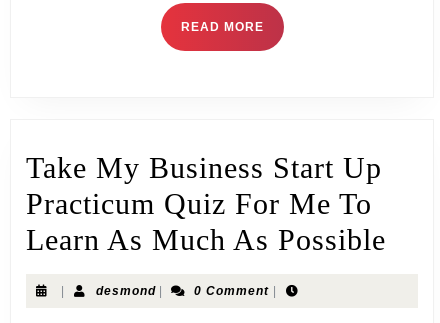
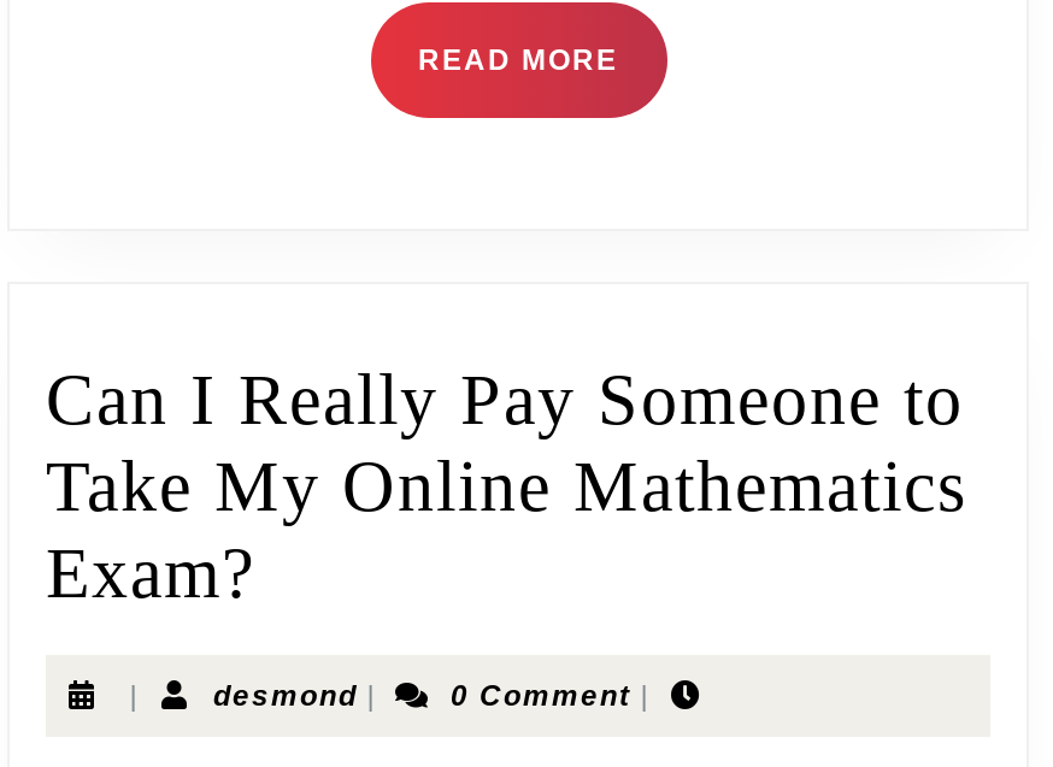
[26,151,386,256] Take My Business Start Up | Practicum Quiz For Me To | Learn As Much As Possible -> [46,359,969,612] Can I Really Pay Someone to | Take My Online Mathematics | Exam?

